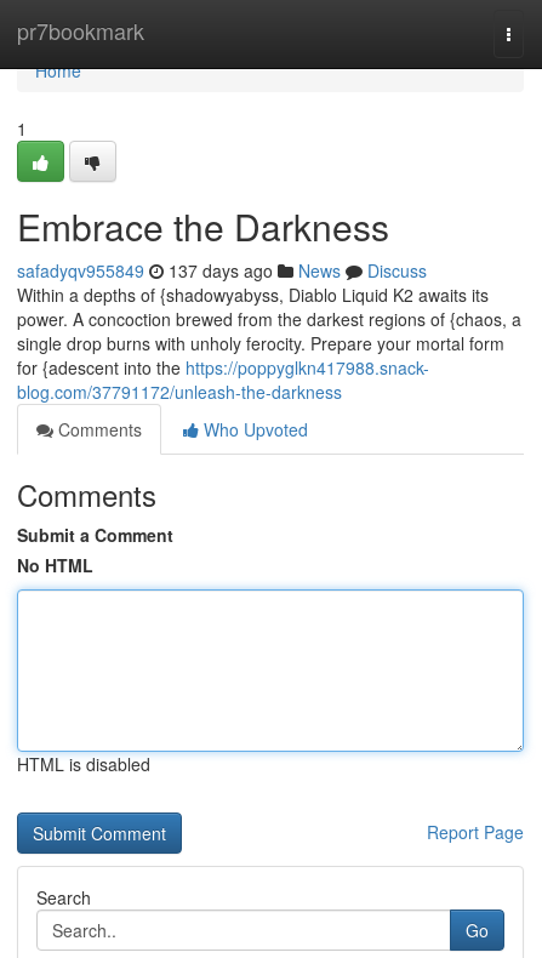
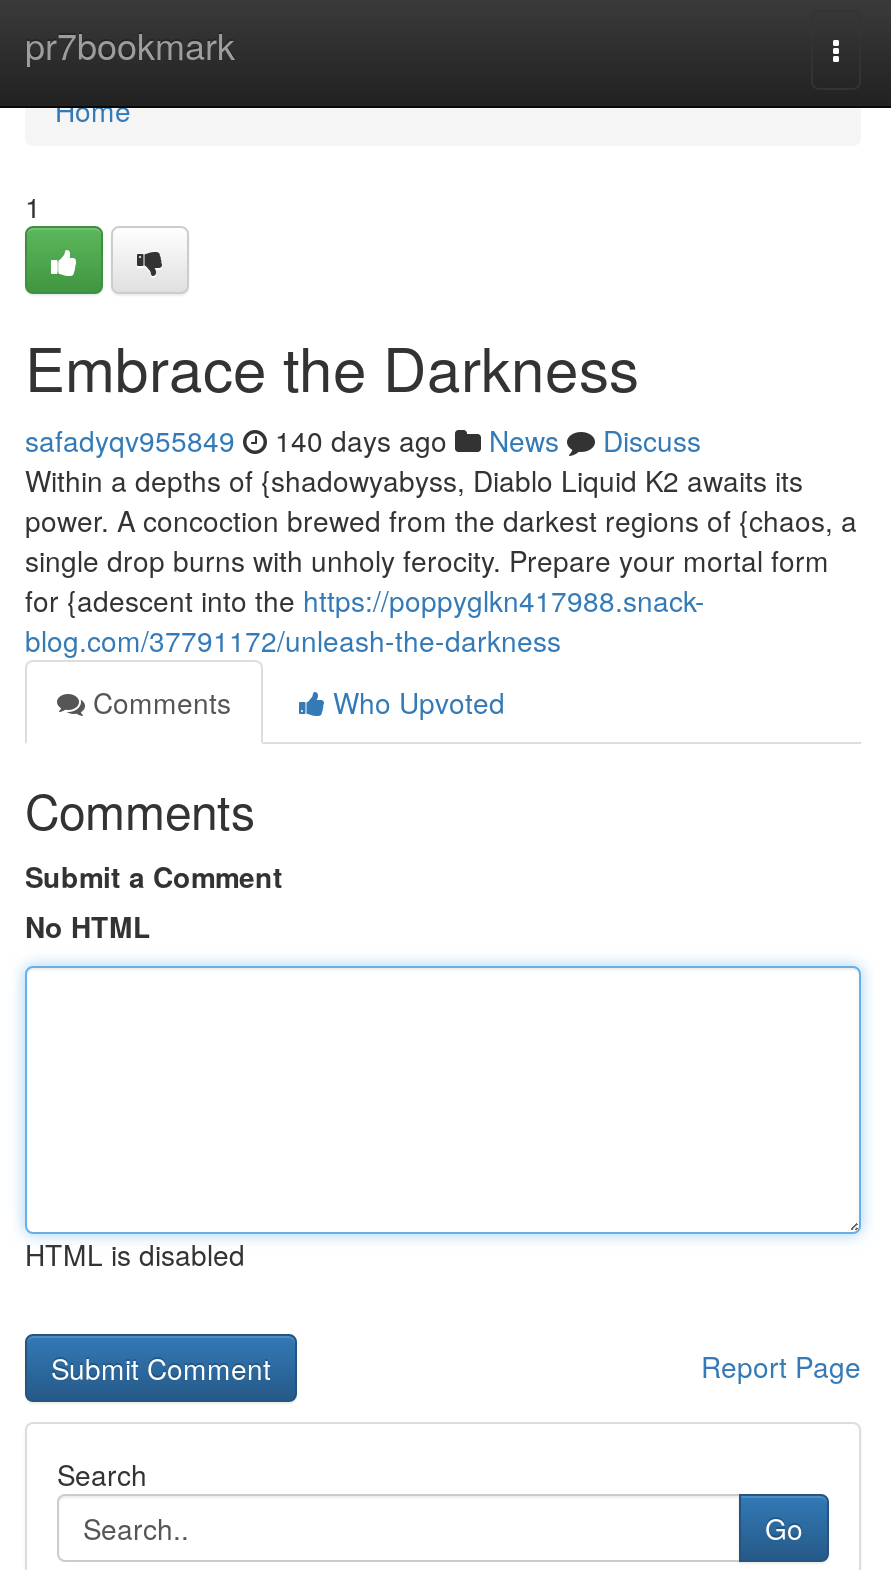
[17,258,427,283] safadyqv955849 137 days ago News Discuss -> [25,420,701,460] safadyqv955849 140 days ago News Discuss

